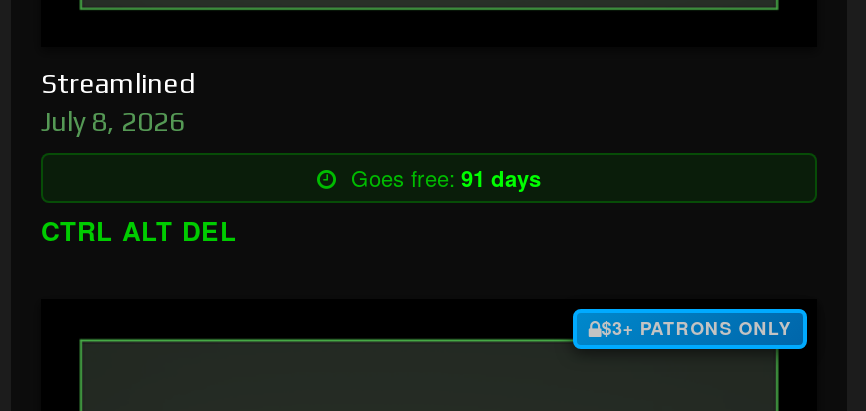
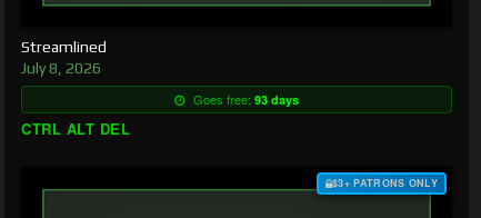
[345,162,541,194] Goes free: 91 days -> [190,90,299,108] Goes free: 93 days

